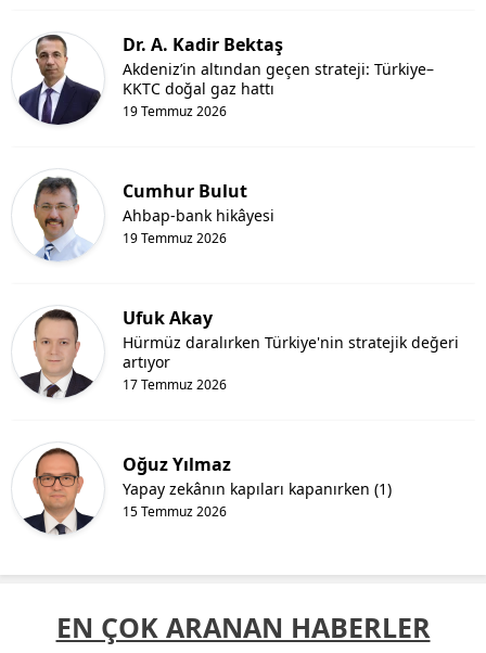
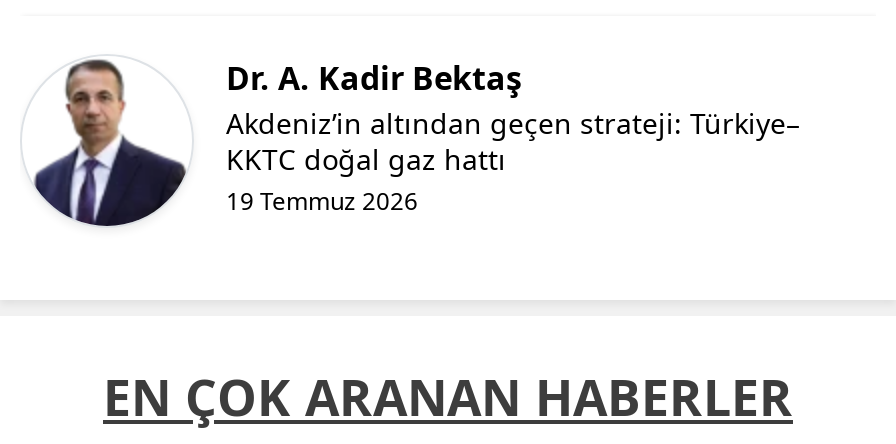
[33,176,247,263] [image] | Cumhur Bulut | 19 Temmuz 2026 -> none
[123,204,274,225] Ahbap-bank hikâyesi -> none
[18,305,227,399] [image] | Ufuk Akay | 17 Temmuz 2026 -> none
[123,331,459,372] Hürmüz daralırken Türkiye'nin stratejik değeri | artıyor -> none
[23,447,231,535] [image] | Oğuz Yılmaz | 15 Temmuz 2026 -> none
[123,478,392,498] Yapay zekânın kapıları kapanırken (1) -> none

